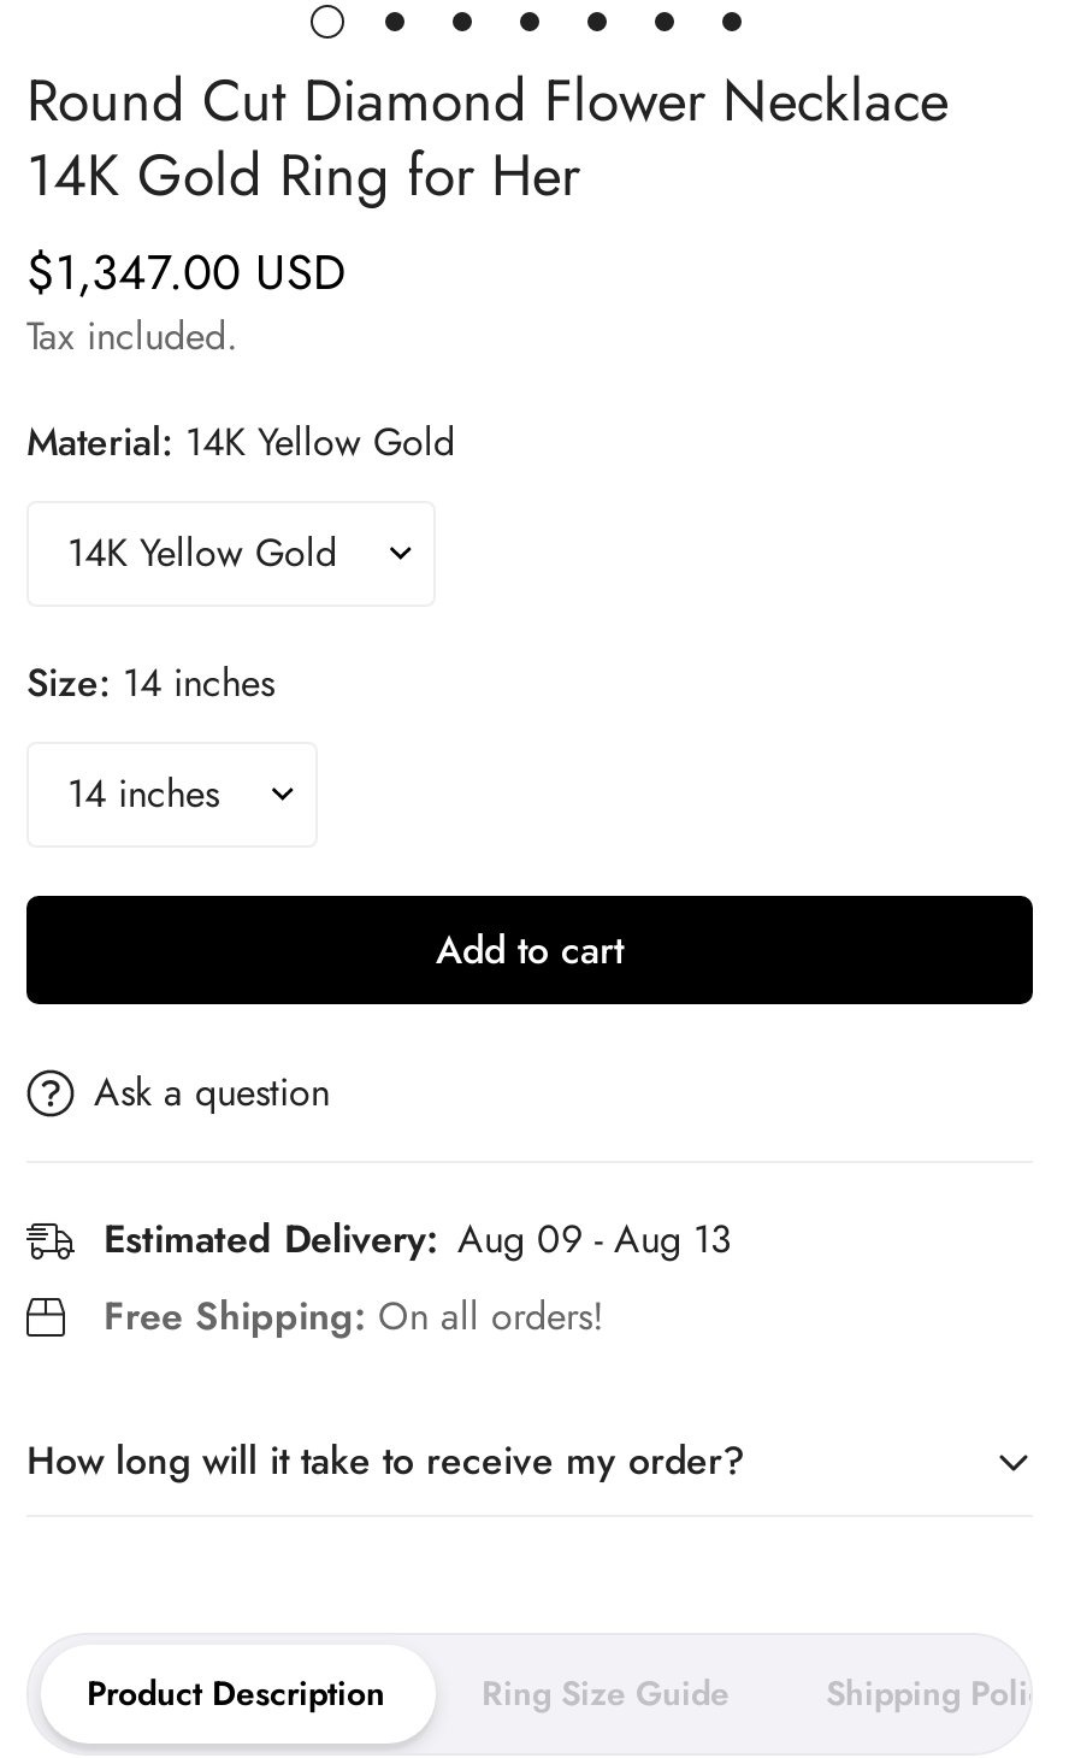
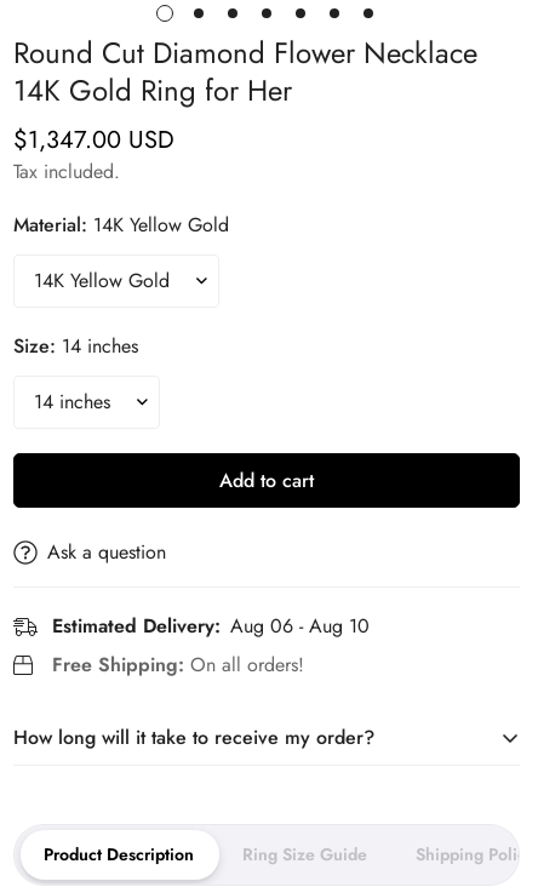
[104,1211,732,1267] Estimated Delivery: Aug 09 - Aug 13 -> [52,612,370,640] Estimated Delivery: Aug 06 - Aug 10

